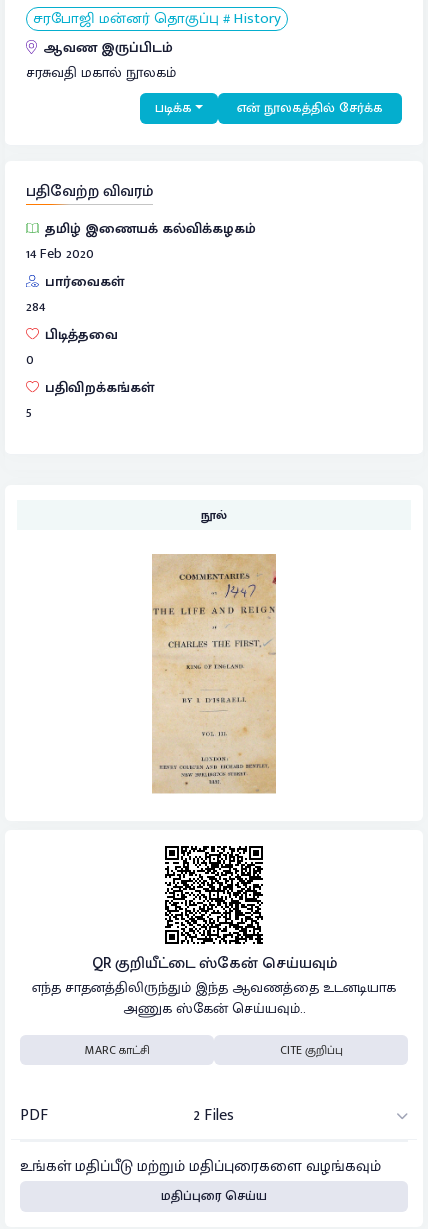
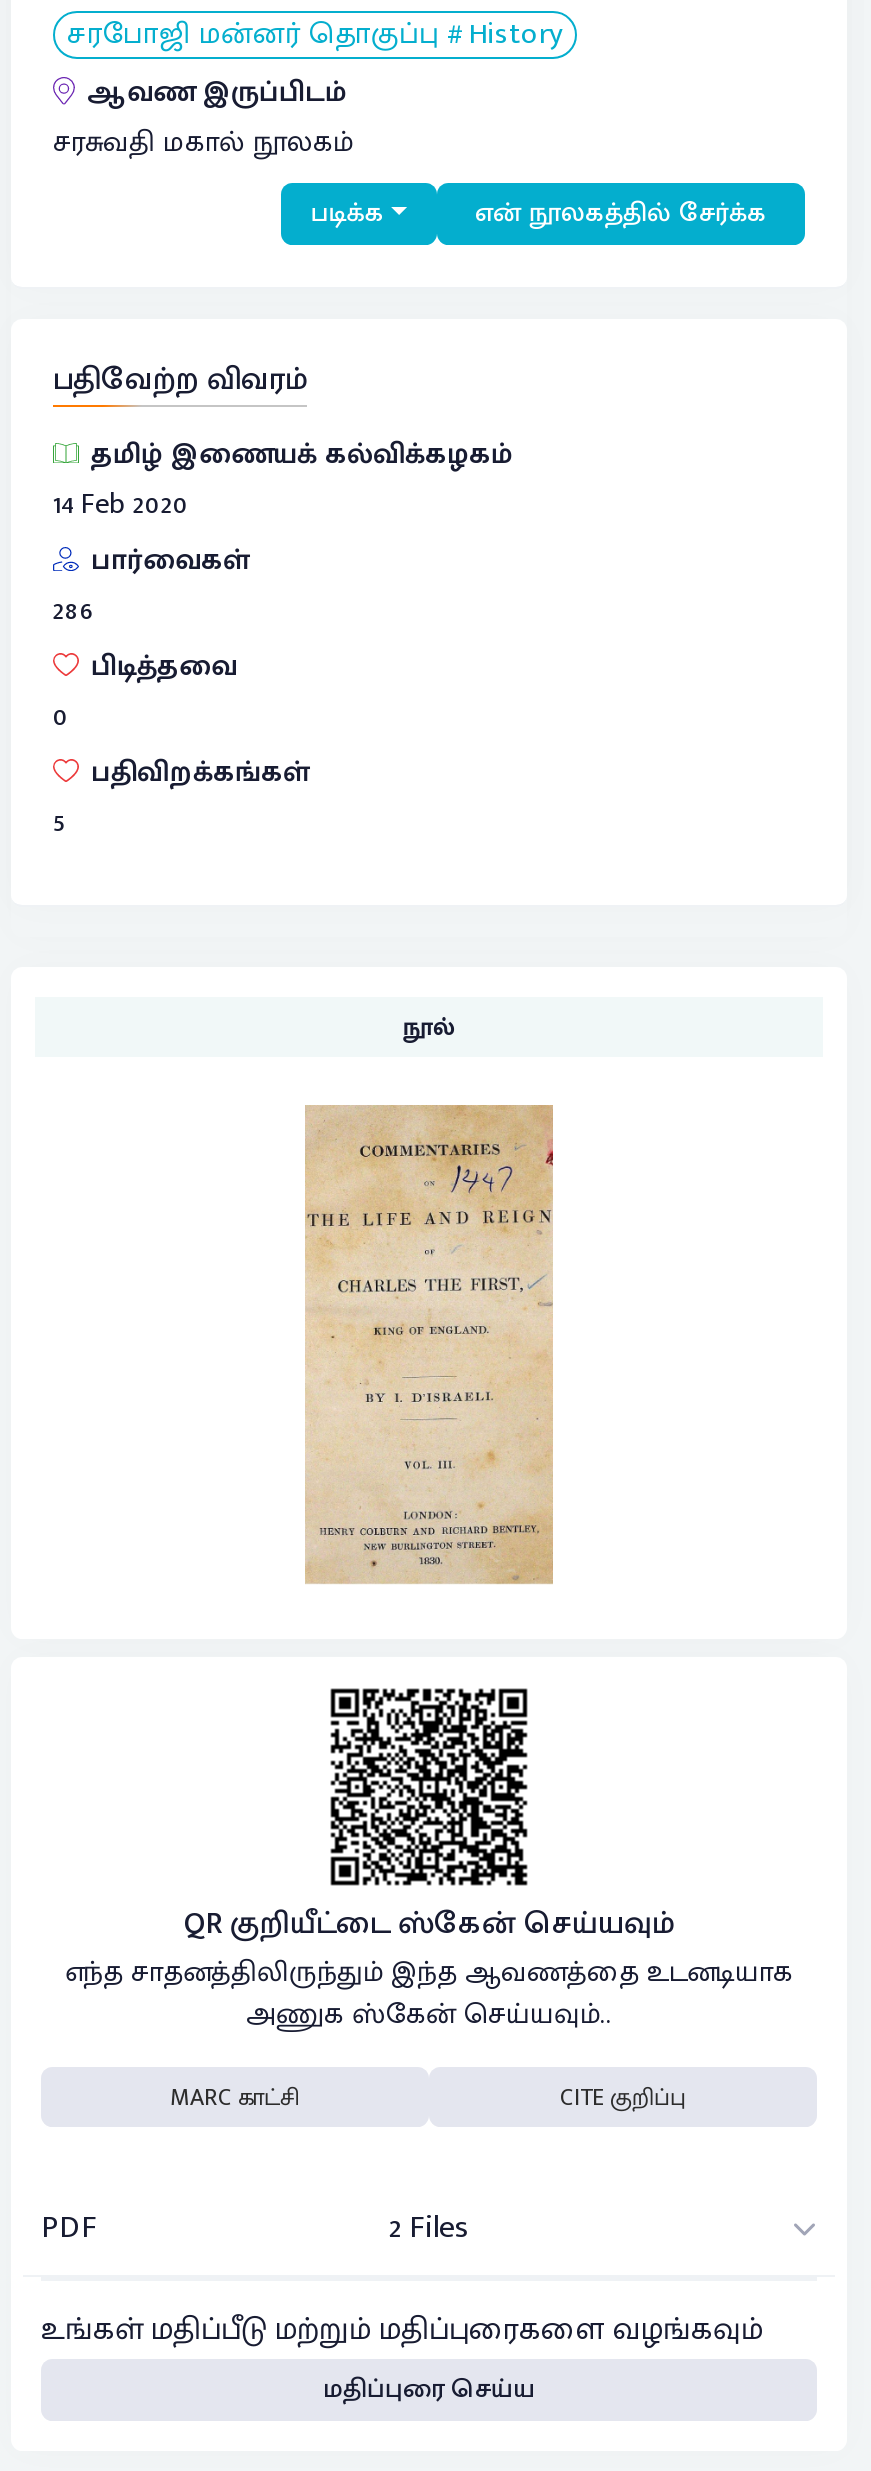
[26,295,45,319] 284 -> [53,587,93,635] 286

